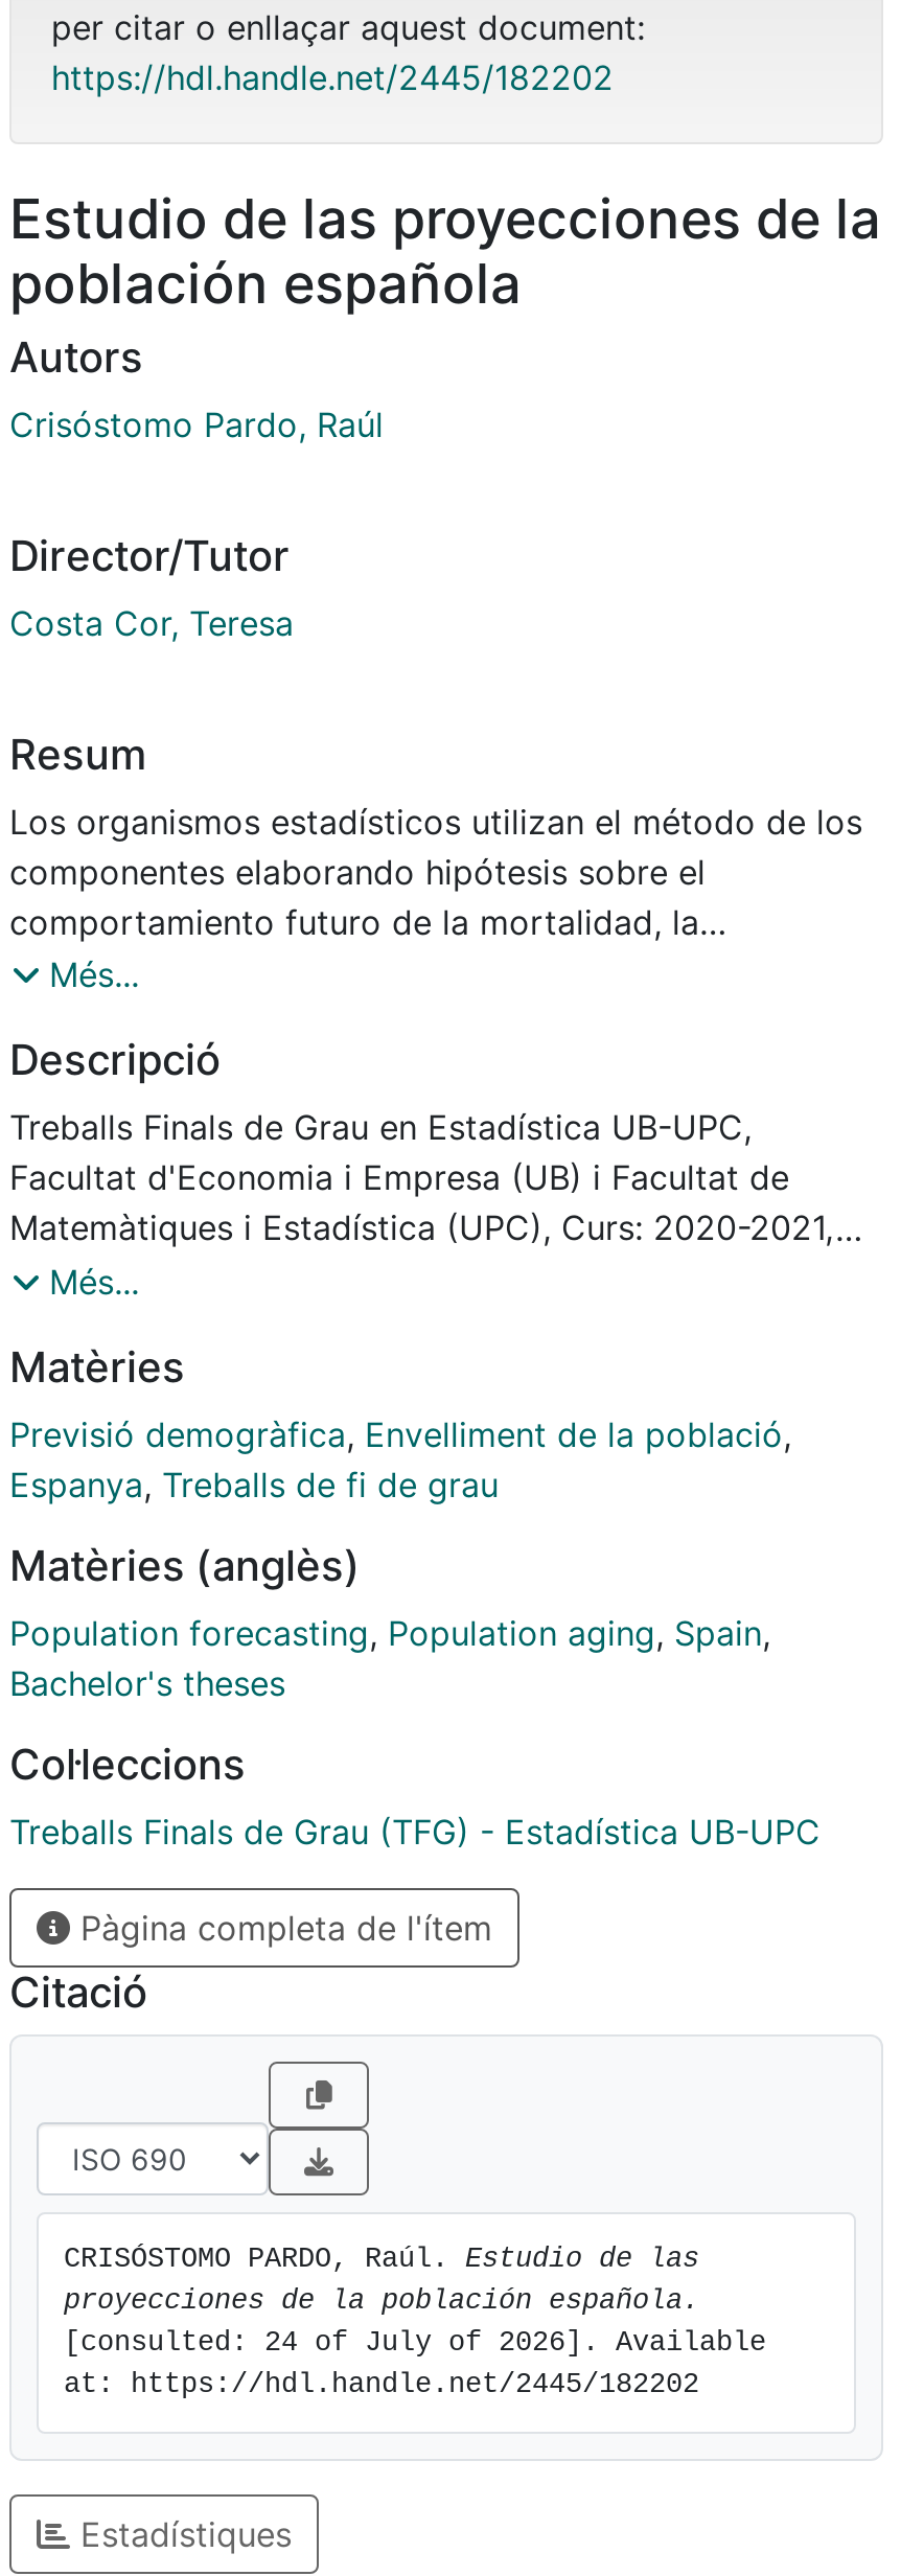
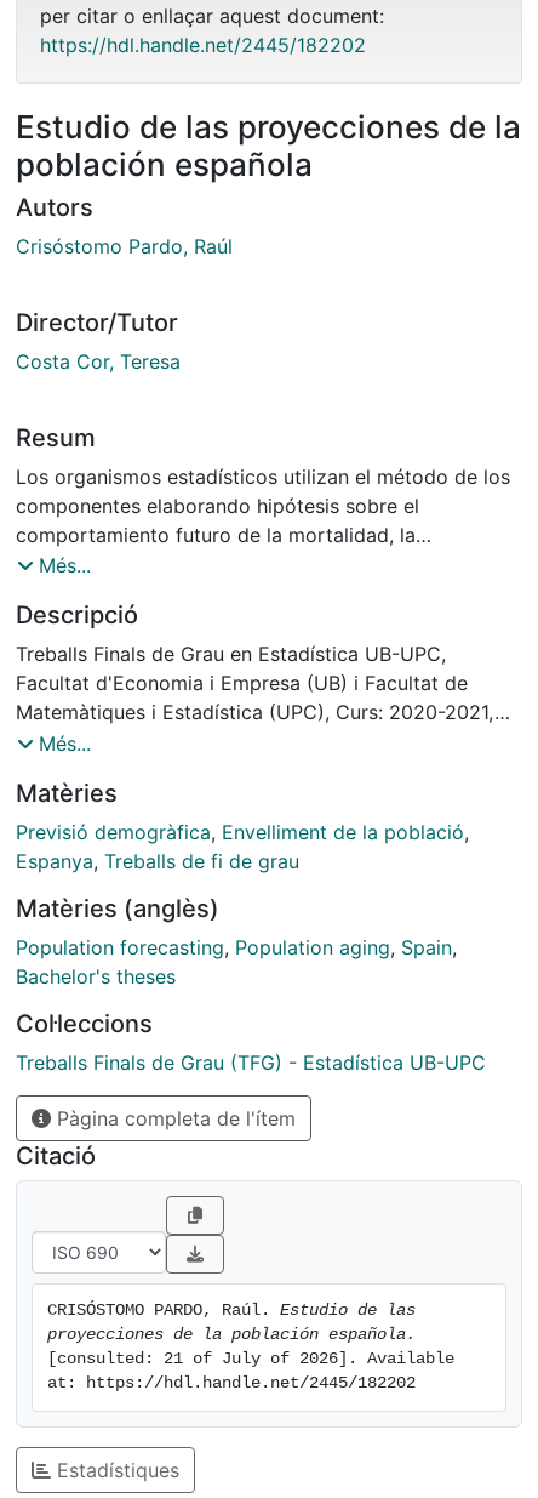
[64,2327,766,2359] [consulted: 24 of July of 2026]. Available -> [47,1350,454,1368] [consulted: 21 of July of 2026]. Available

